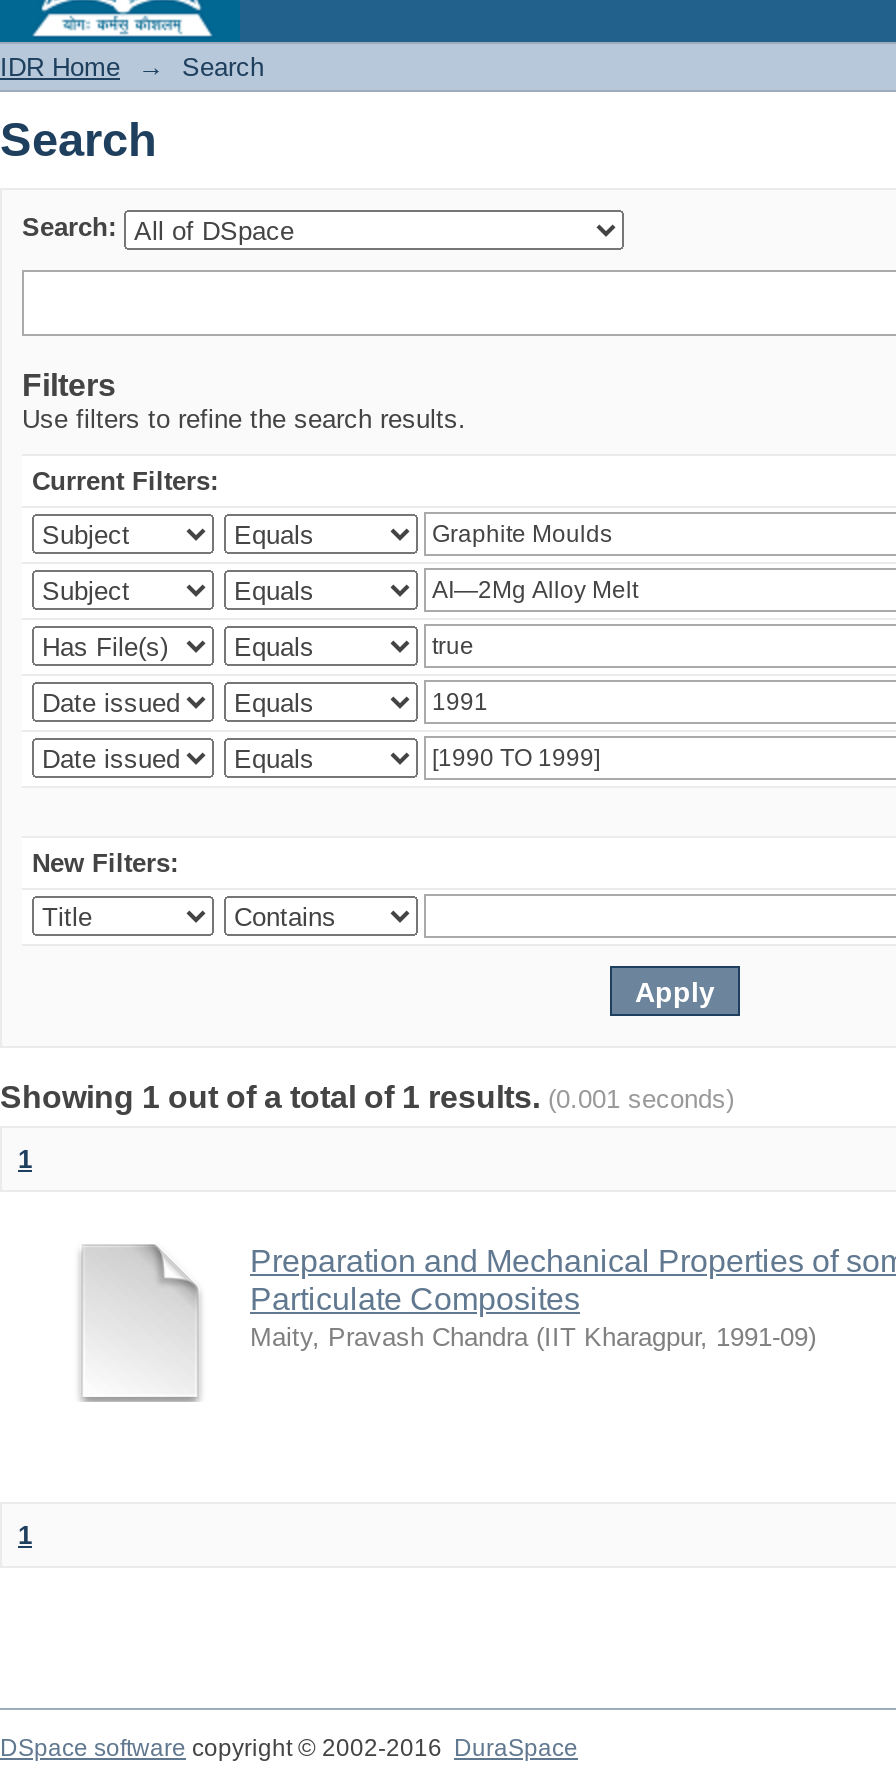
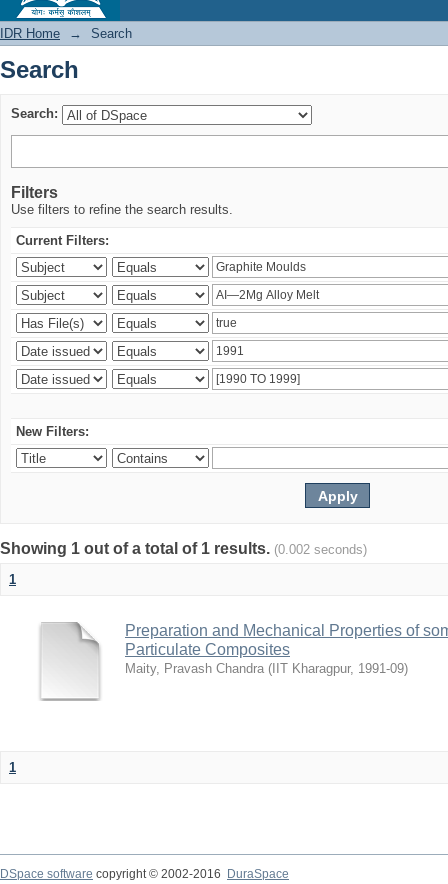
[0,1080,734,1114] Showing 1 out of a total of 1 results. (0.001 seconds) -> [0,540,367,557] Showing 1 out of a total of 1 results. (0.002 seconds)

